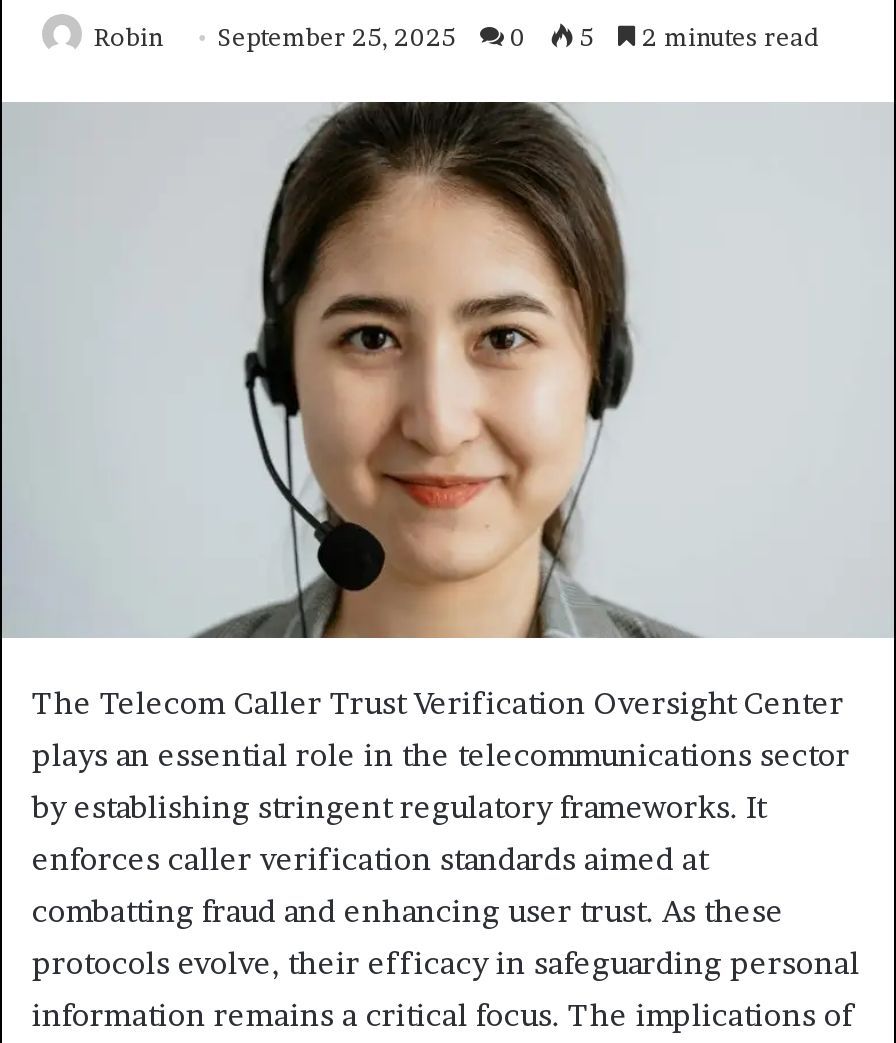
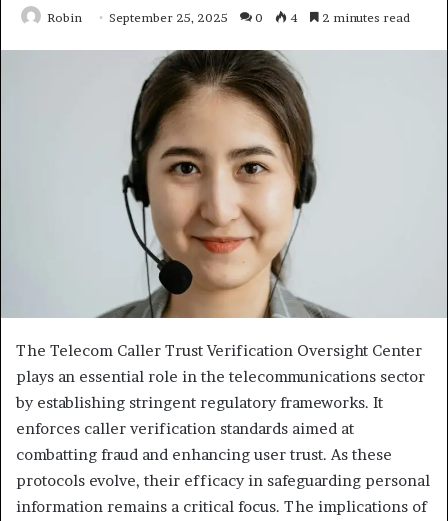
[94,21,818,51] Robin September 25, 2025 0 5 2 minutes read -> [47,9,410,24] Robin September 25, 2025 0 4 2 minutes read

